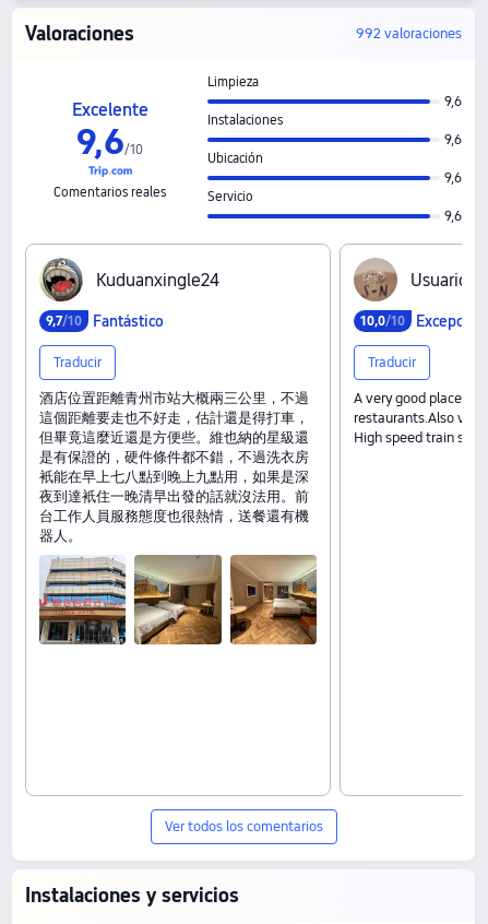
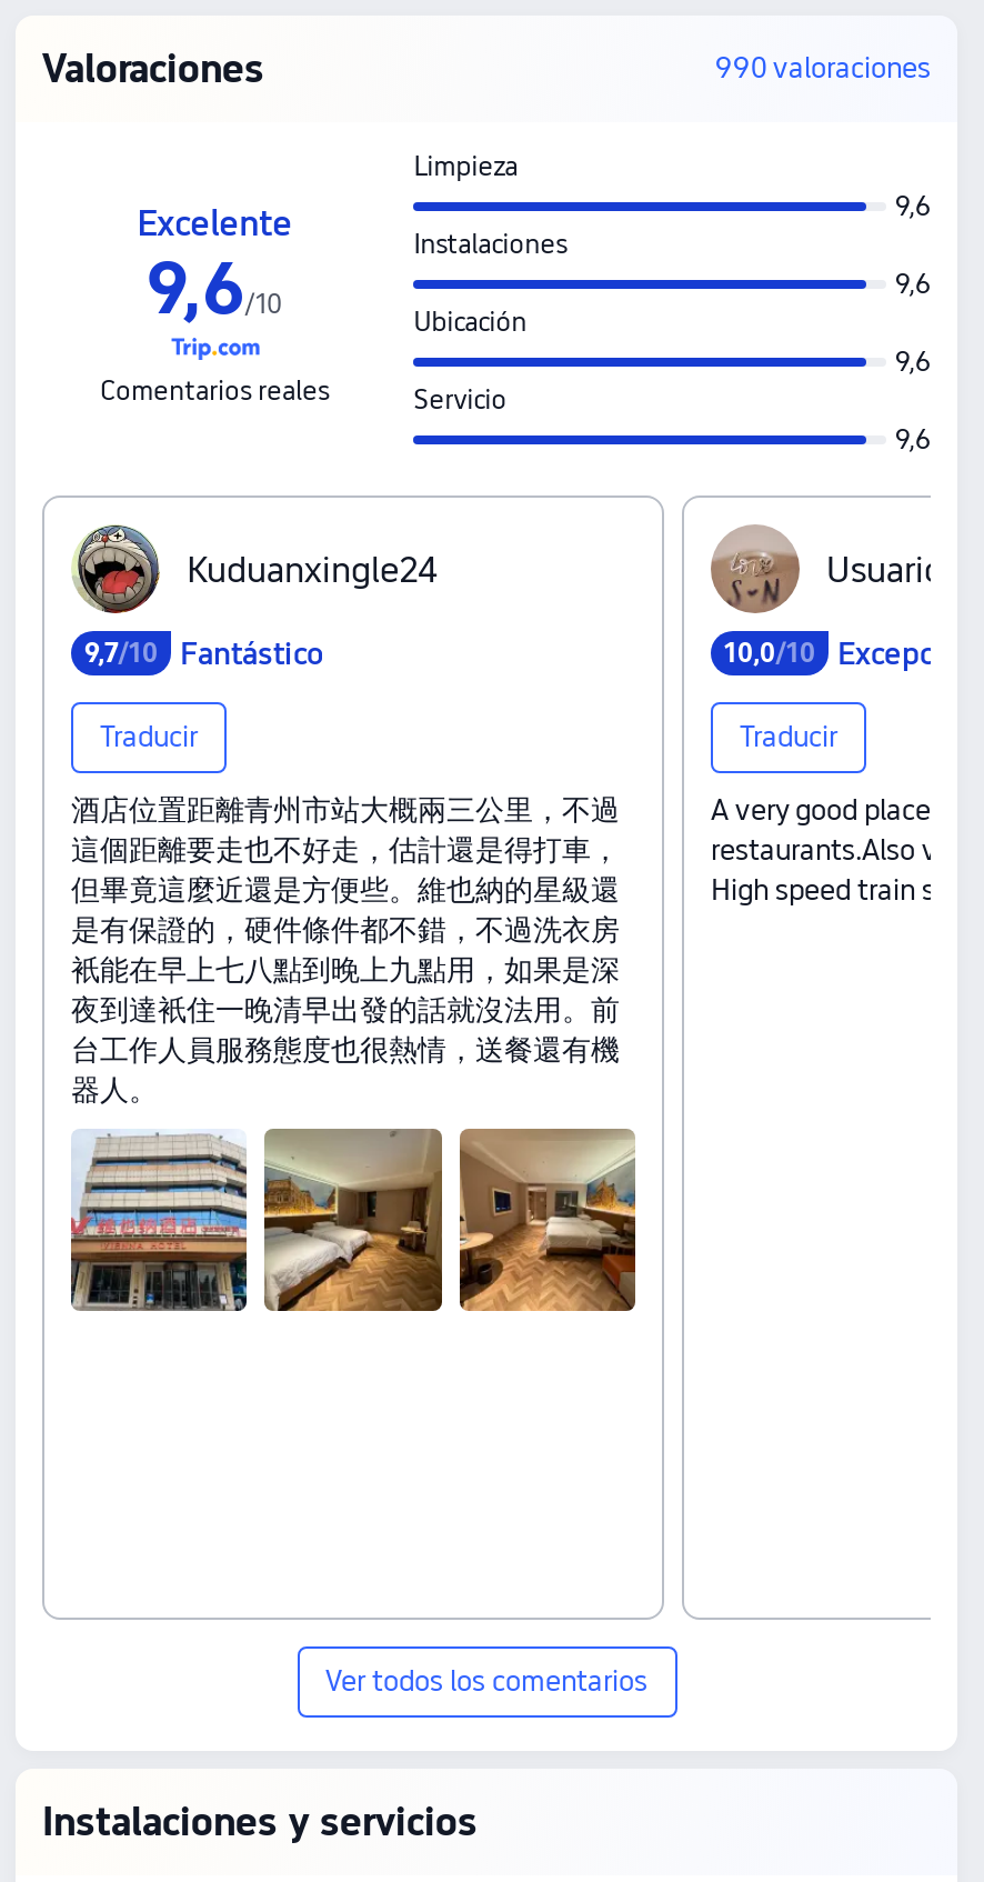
[356,25,462,42] 992 valoraciones -> [715,51,931,84] 990 valoraciones

